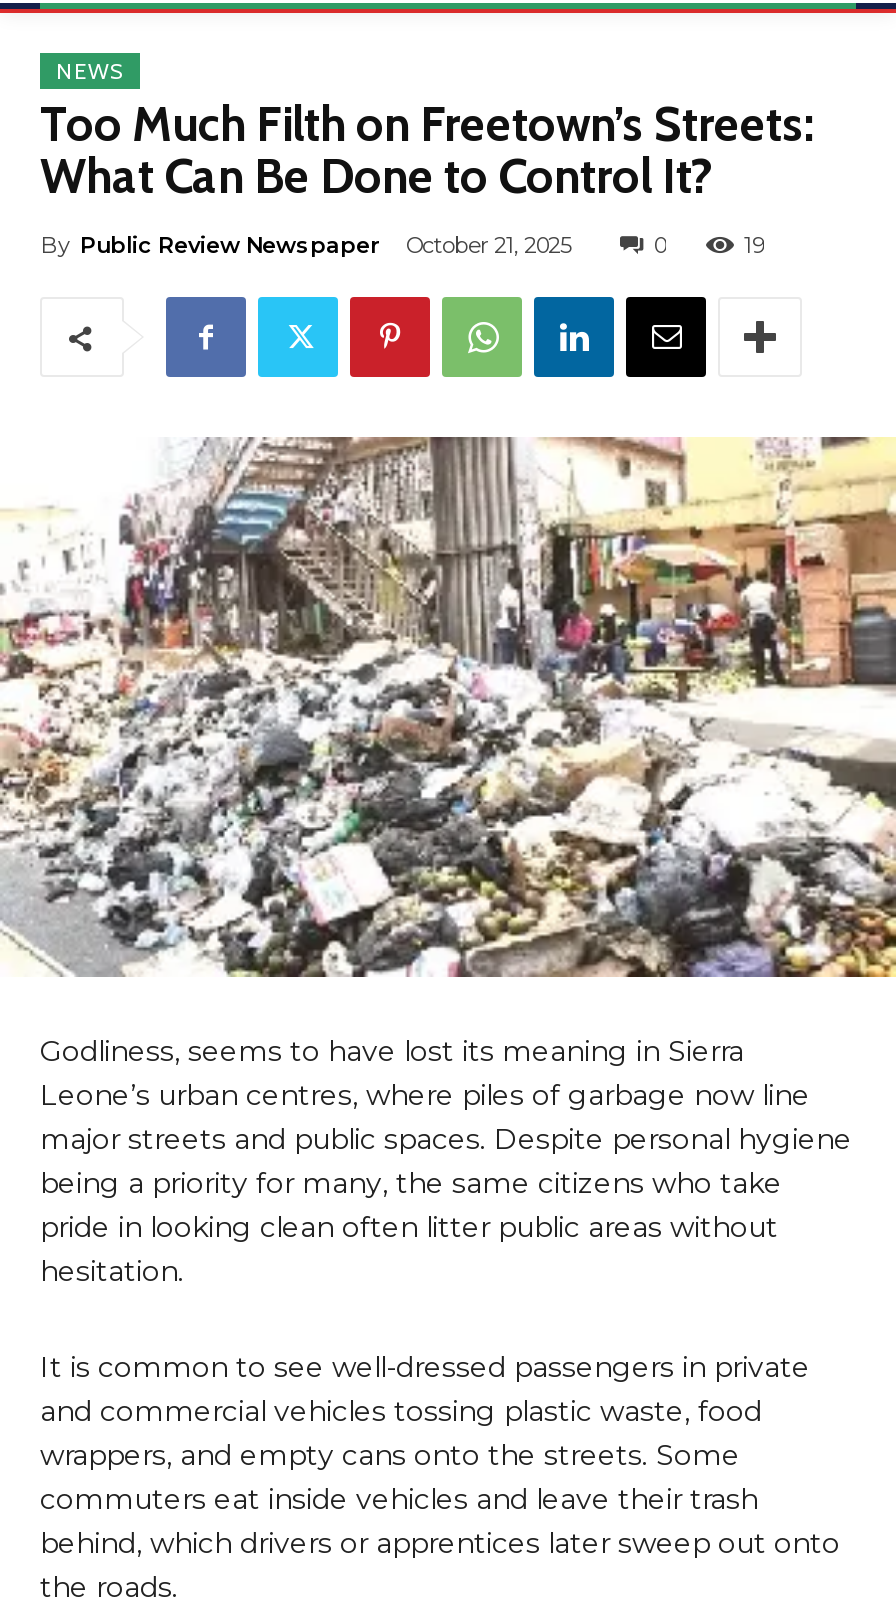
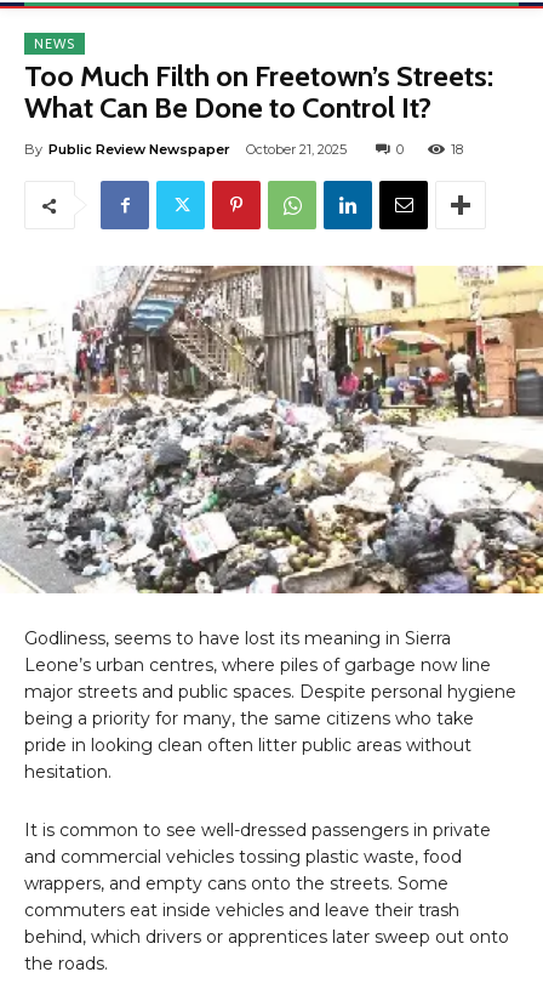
[744,231,764,259] 19 -> [451,141,463,158] 18

